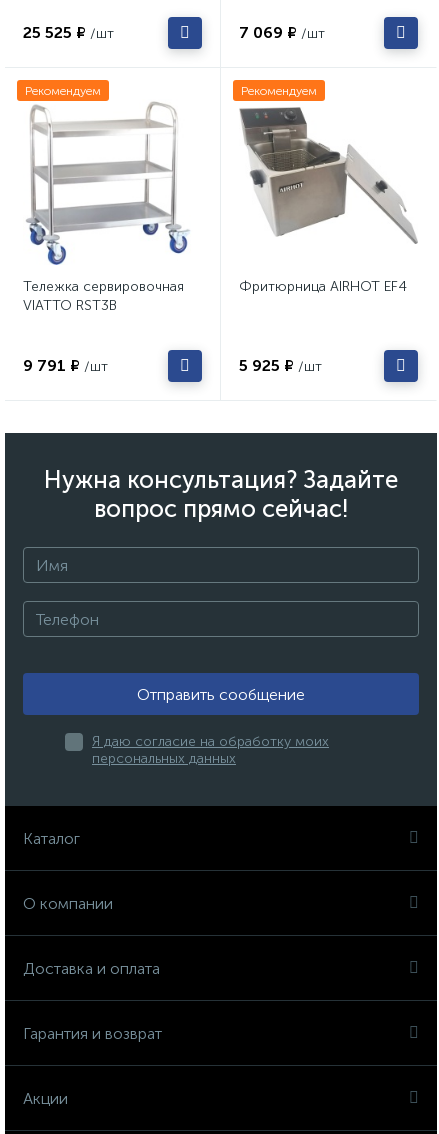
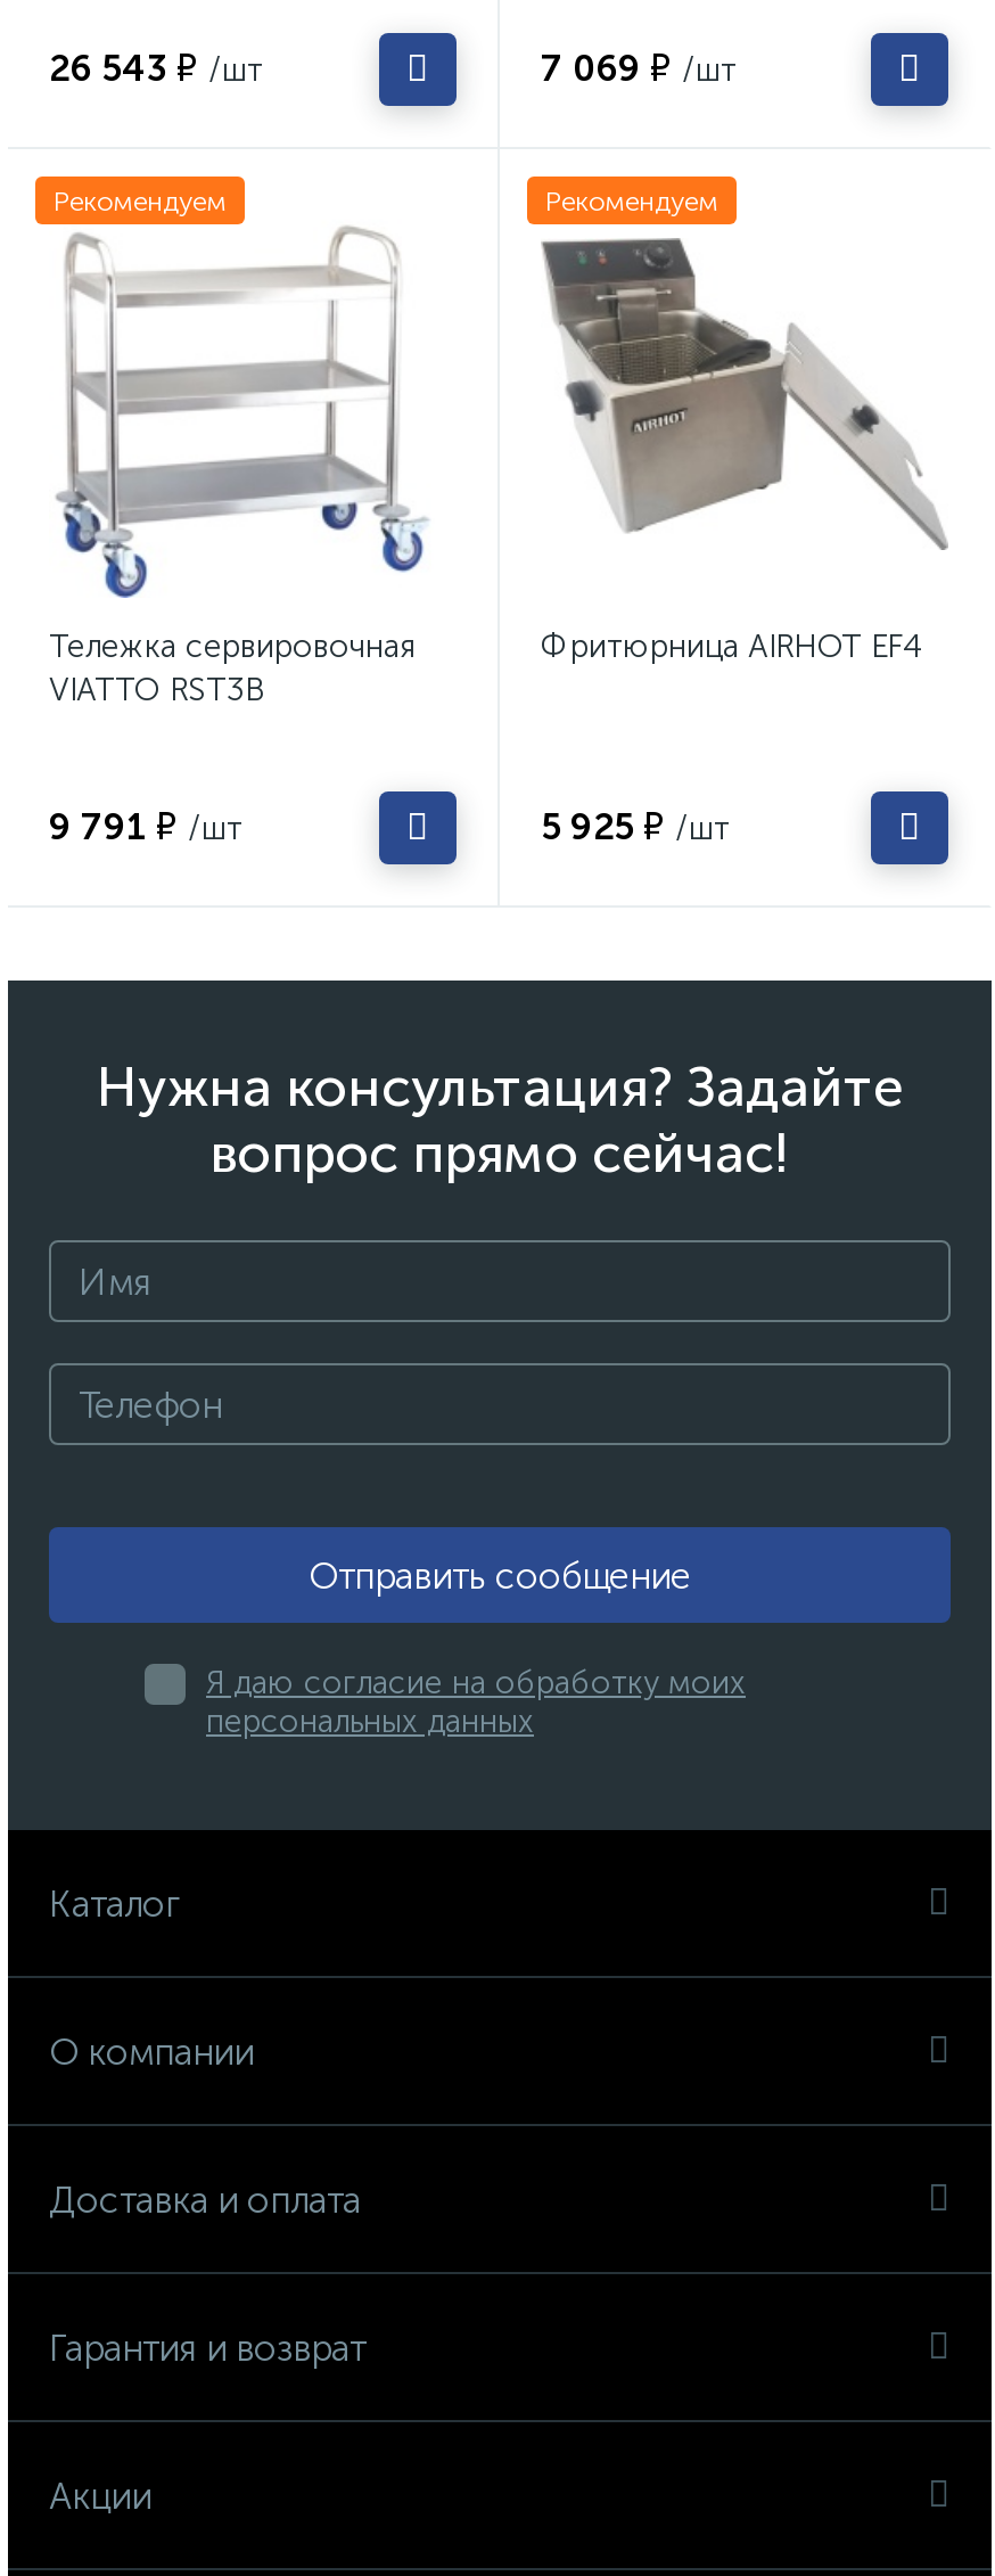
[23,23,114,42] 25 525 ₽ /шт -> [49,47,263,90] 26 543 ₽ /шт

